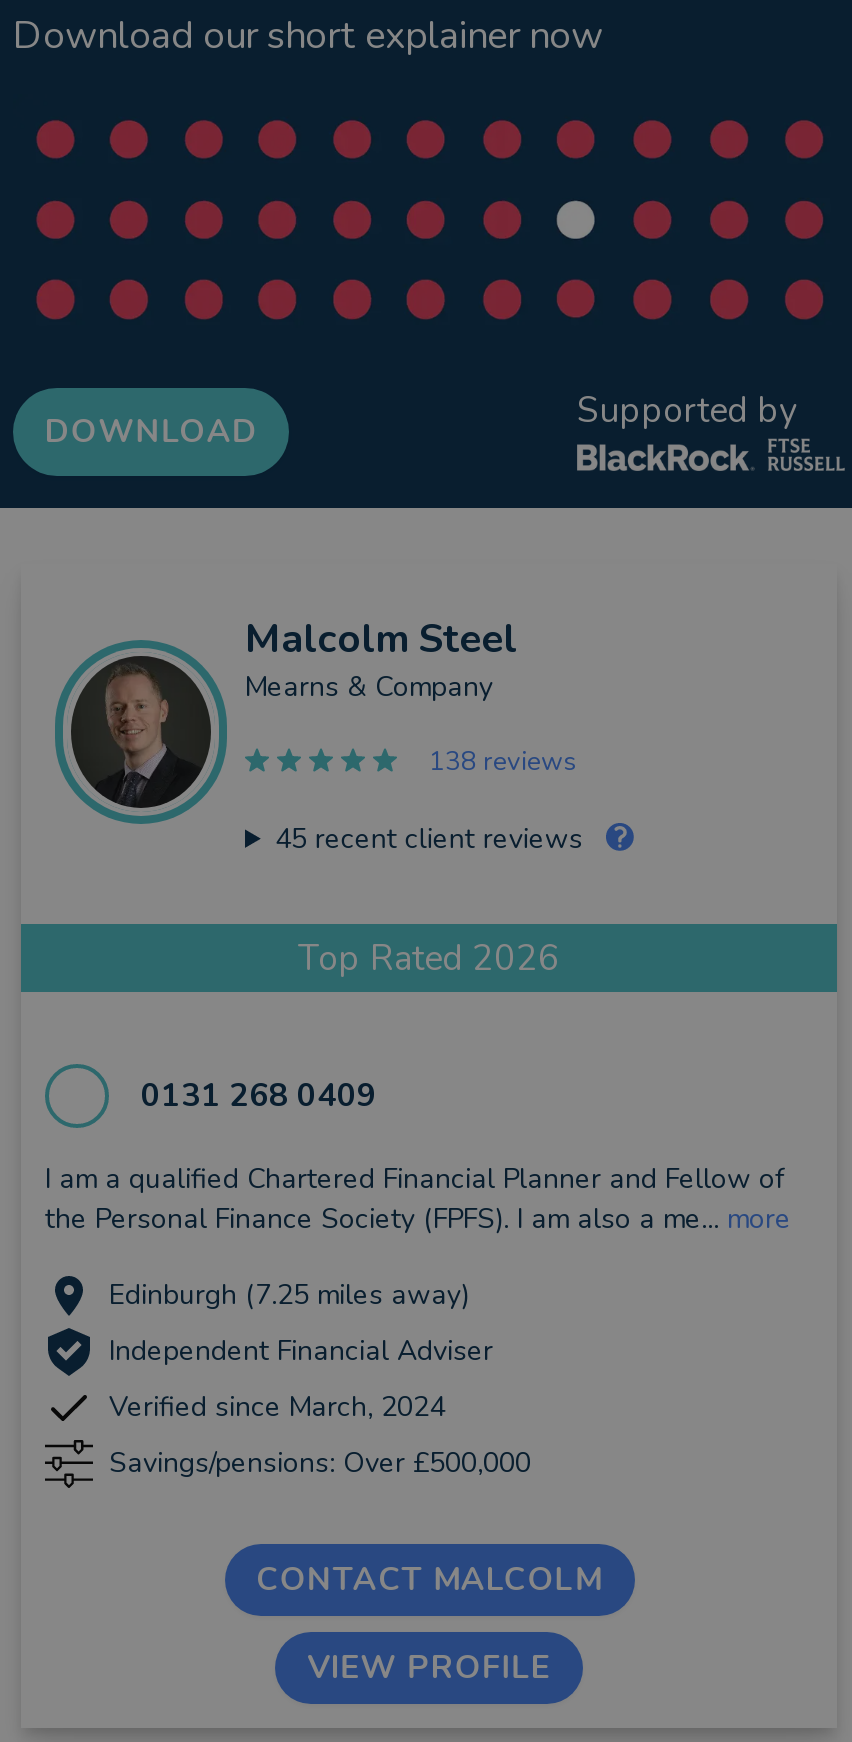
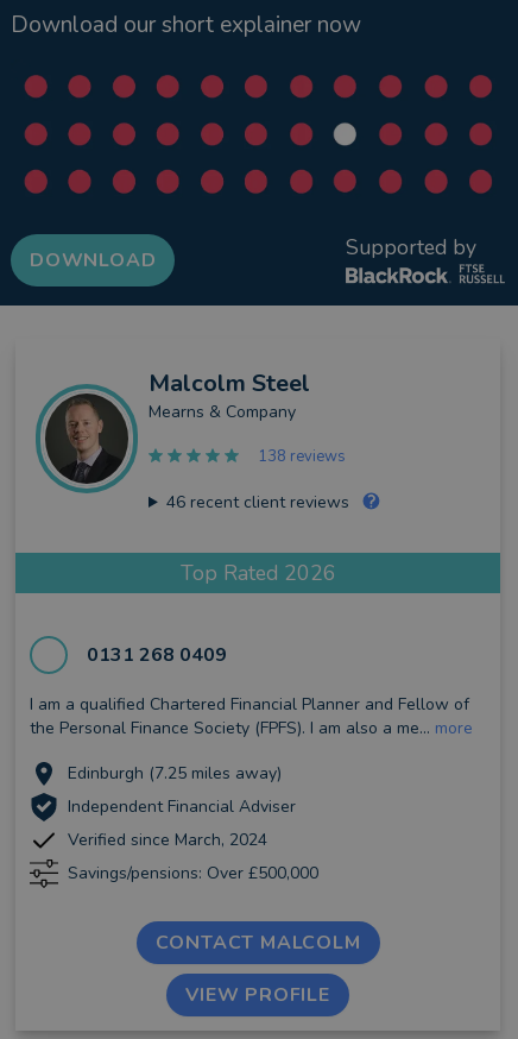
[275,820,591,858] 45 recent client reviews -> [166,491,354,514] 46 recent client reviews

